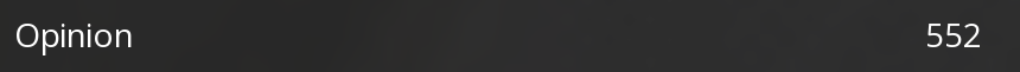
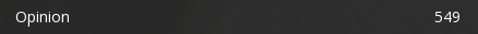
[925,11,982,56] 552 -> [434,6,461,26] 549

